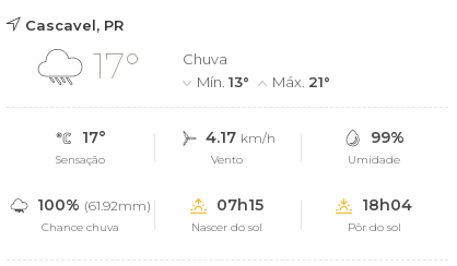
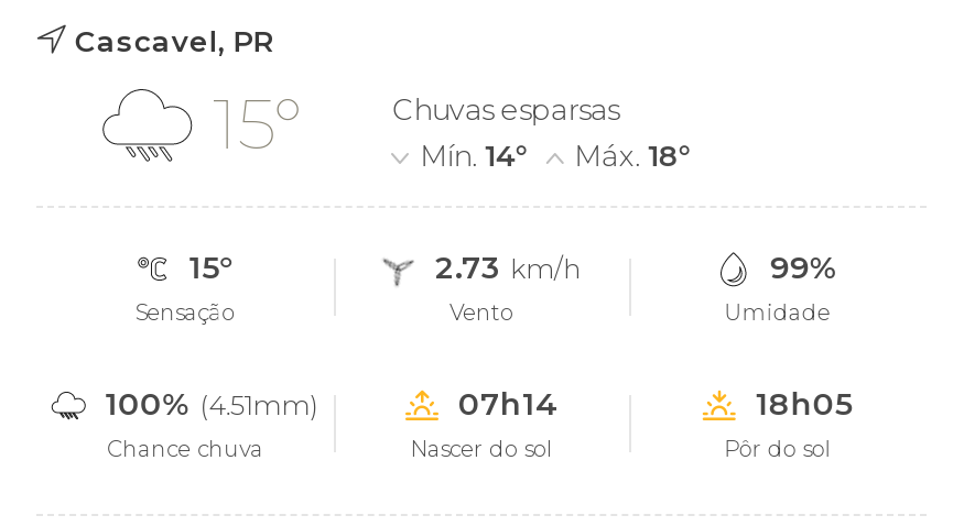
[93,45,331,91] 17° | Chuva | Mín. 13° | Máx. 21° -> [214,81,692,173] 15° | Chuvas esparsas | Mín. 14° | Máx. 18°
[82,128,106,147] 17° -> [189,248,235,288] 15°
[206,128,276,147] 4.17 km/h -> [435,248,581,288] 2.73 km/h
[37,195,150,215] 100% (61.92mm) -> [105,385,319,424] 100% (4.51mm)
[217,195,264,215] 07h15 -> [458,385,557,424] 07h14
[362,195,413,215] 18h04 -> [756,385,853,424] 18h05

